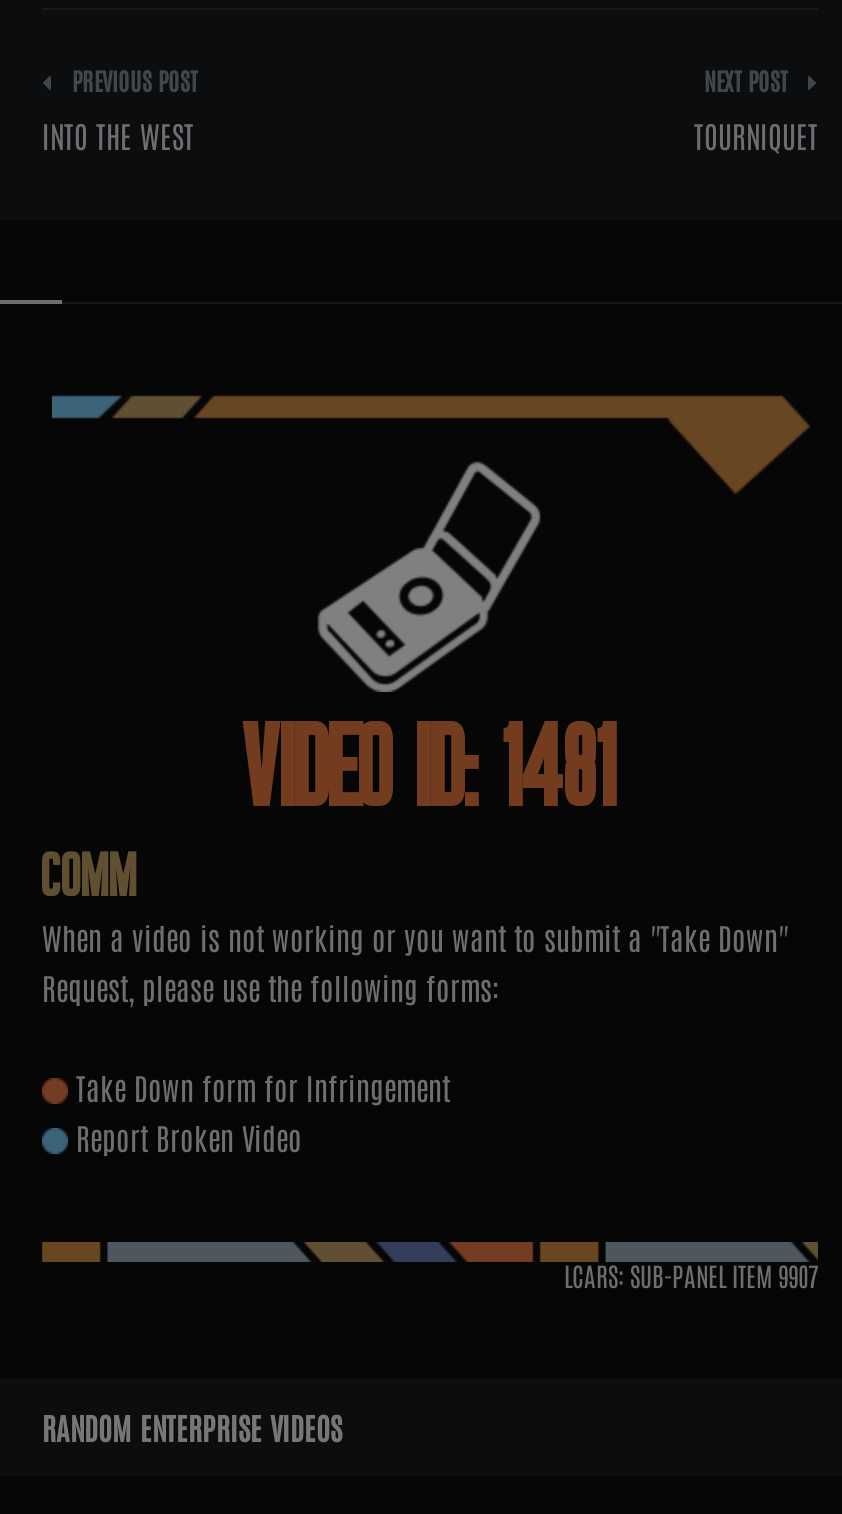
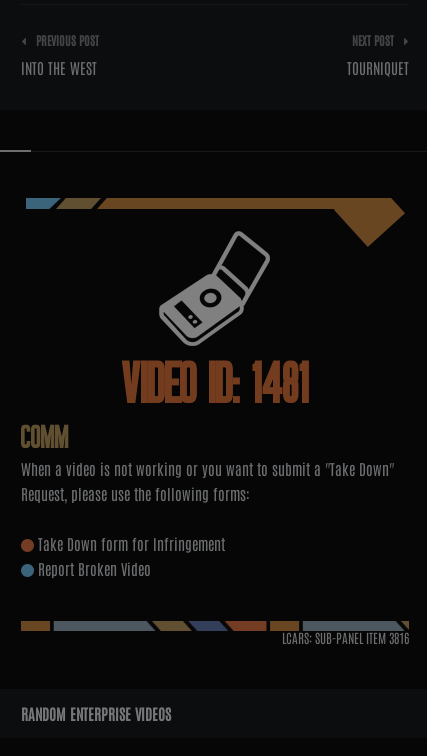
[564,1257,818,1291] LCARS: SUB-PANEL ITEM9907 -> [282,629,409,646] LCARS: SUB-PANEL ITEM3816

